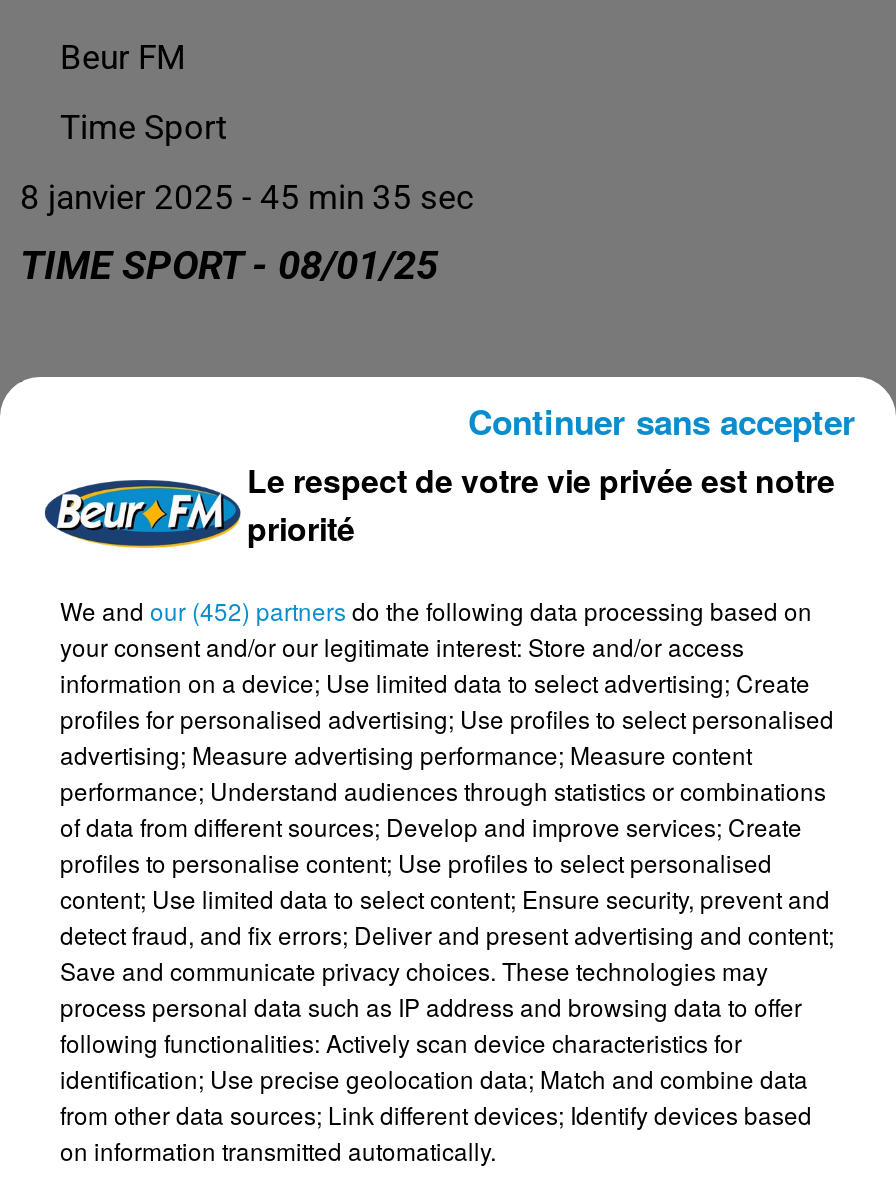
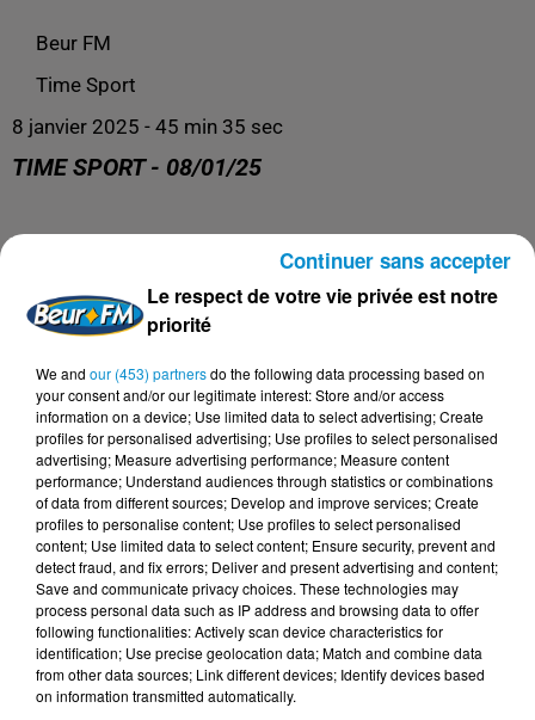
[60,592,812,626] We and our (452) partners do the following data processing based on -> [36,362,485,383] We and our (453) partners do the following data processing based on

